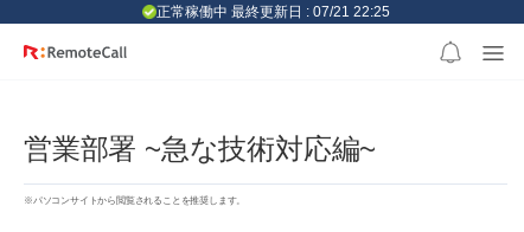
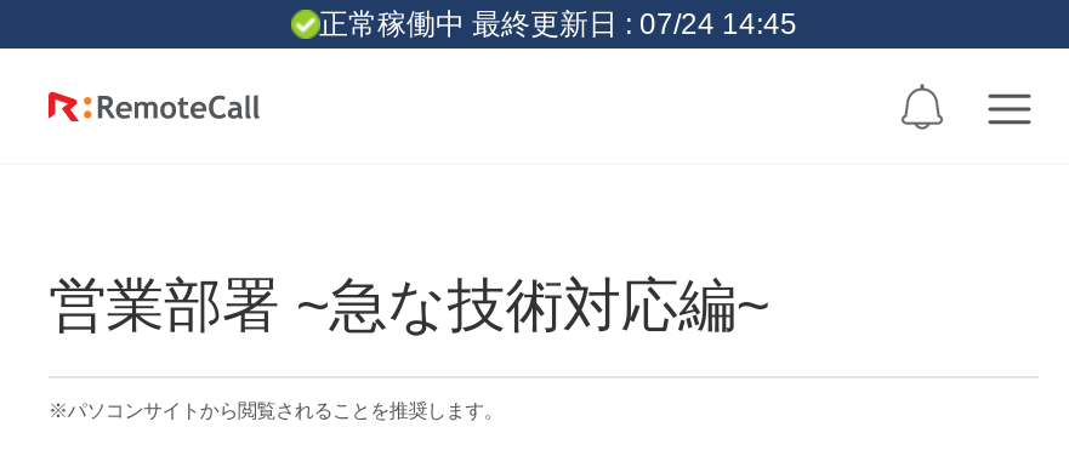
[156,3,389,20] 正常稼働中 最終更新日 : 07/21 22:25 -> [319,6,797,40] 正常稼働中 最終更新日 : 07/24 14:45

